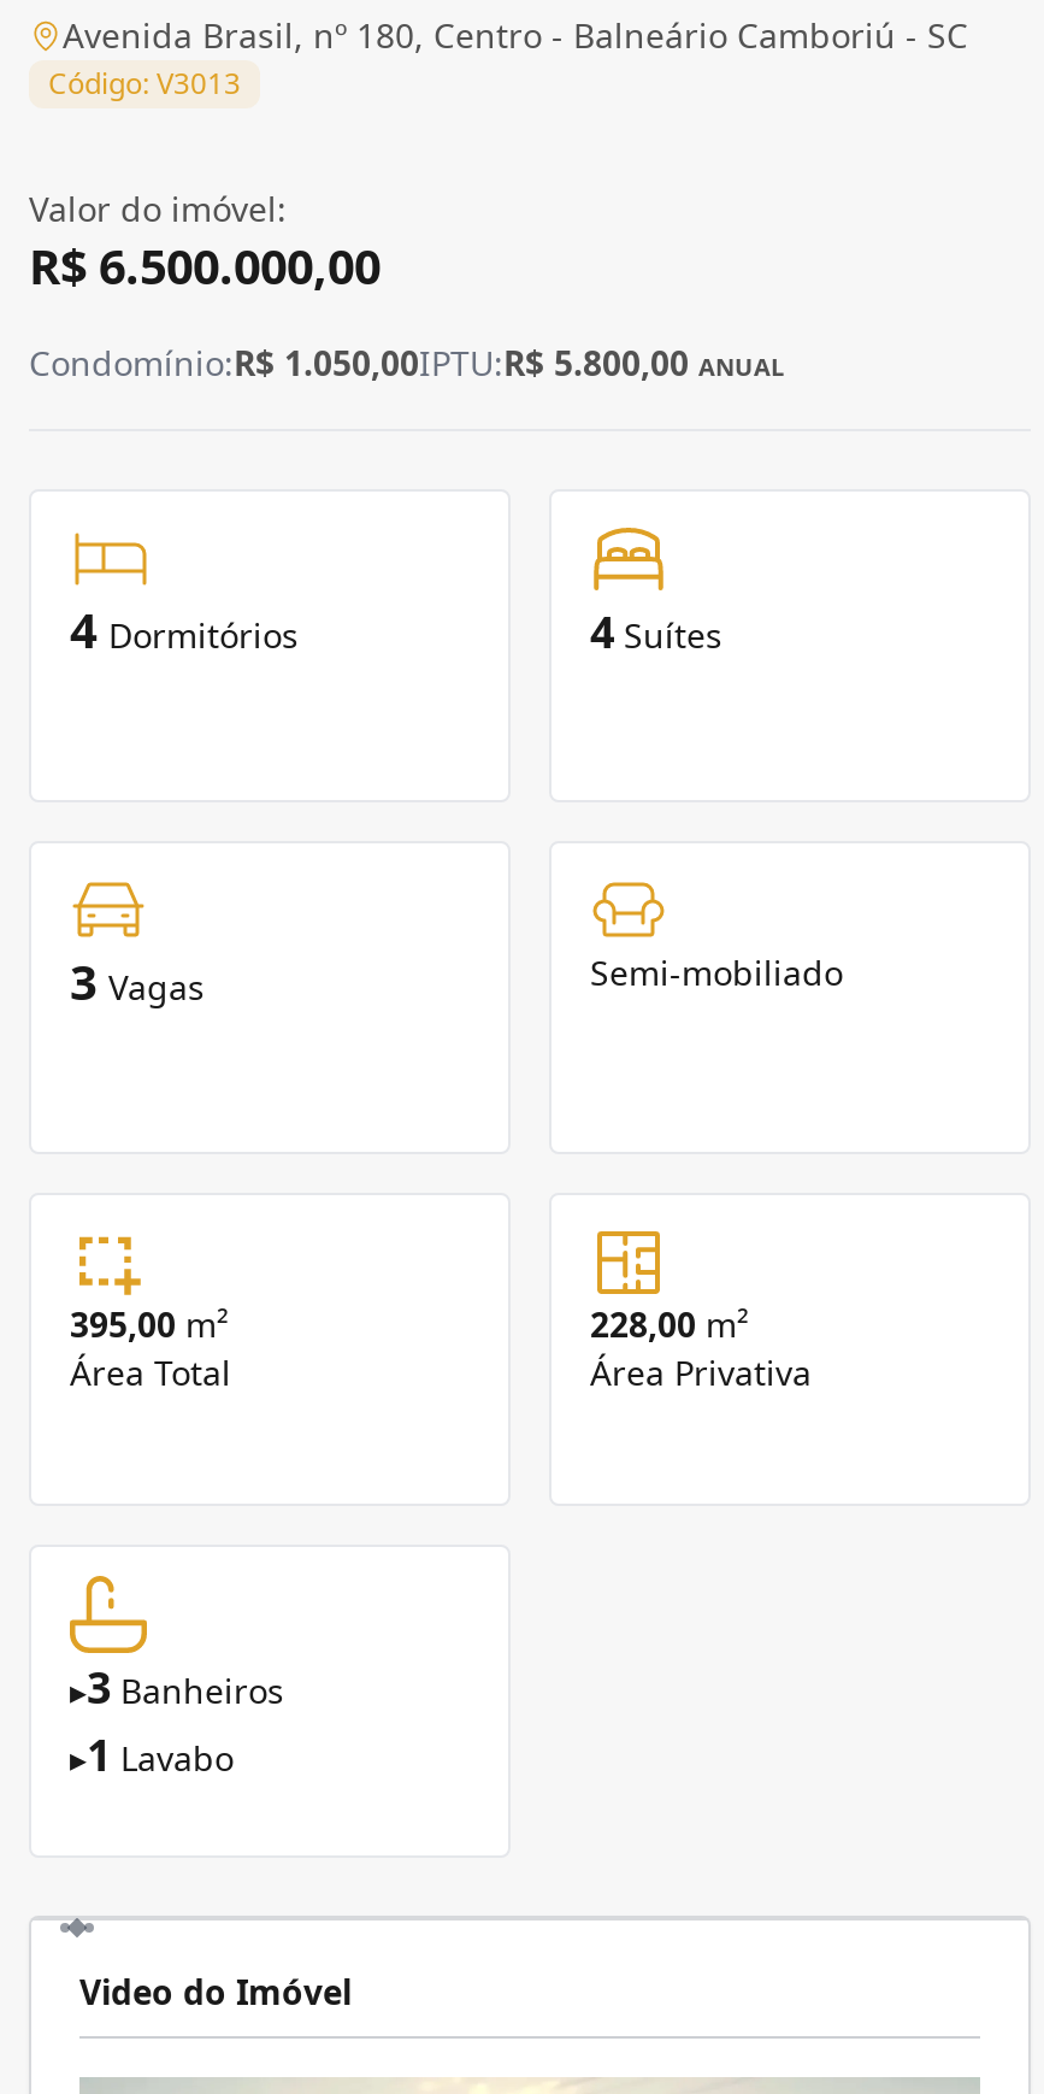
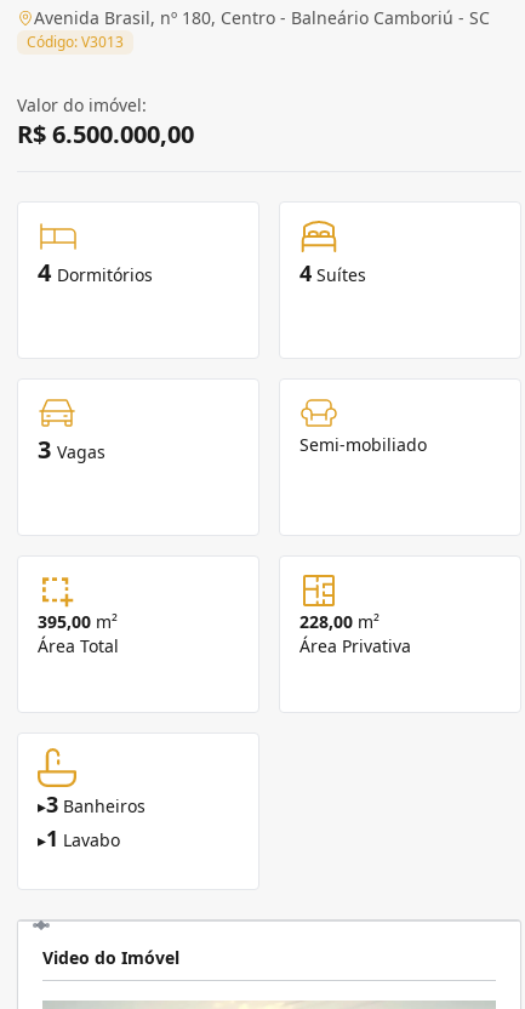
[29,341,785,387] Condomínio:R$ 1.050,00IPTU:R$ 5.800,00 ANUAL -> none

